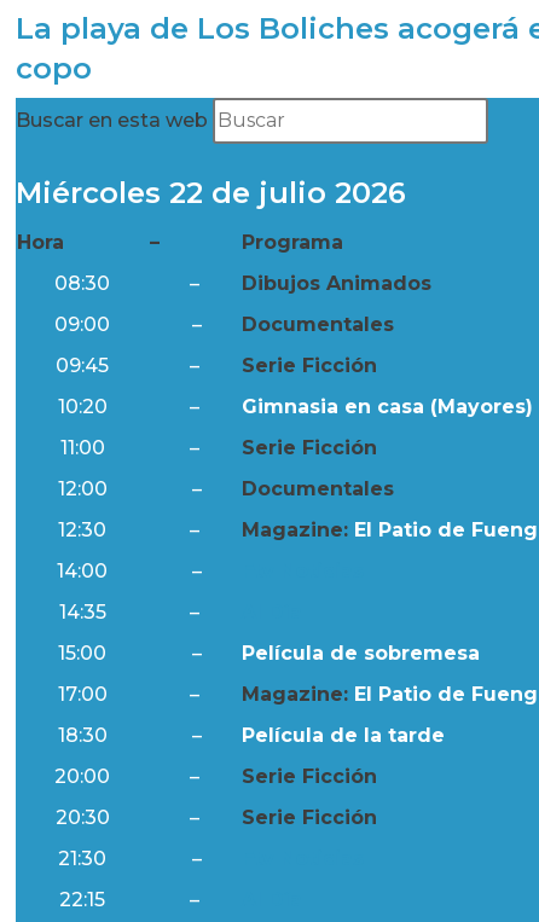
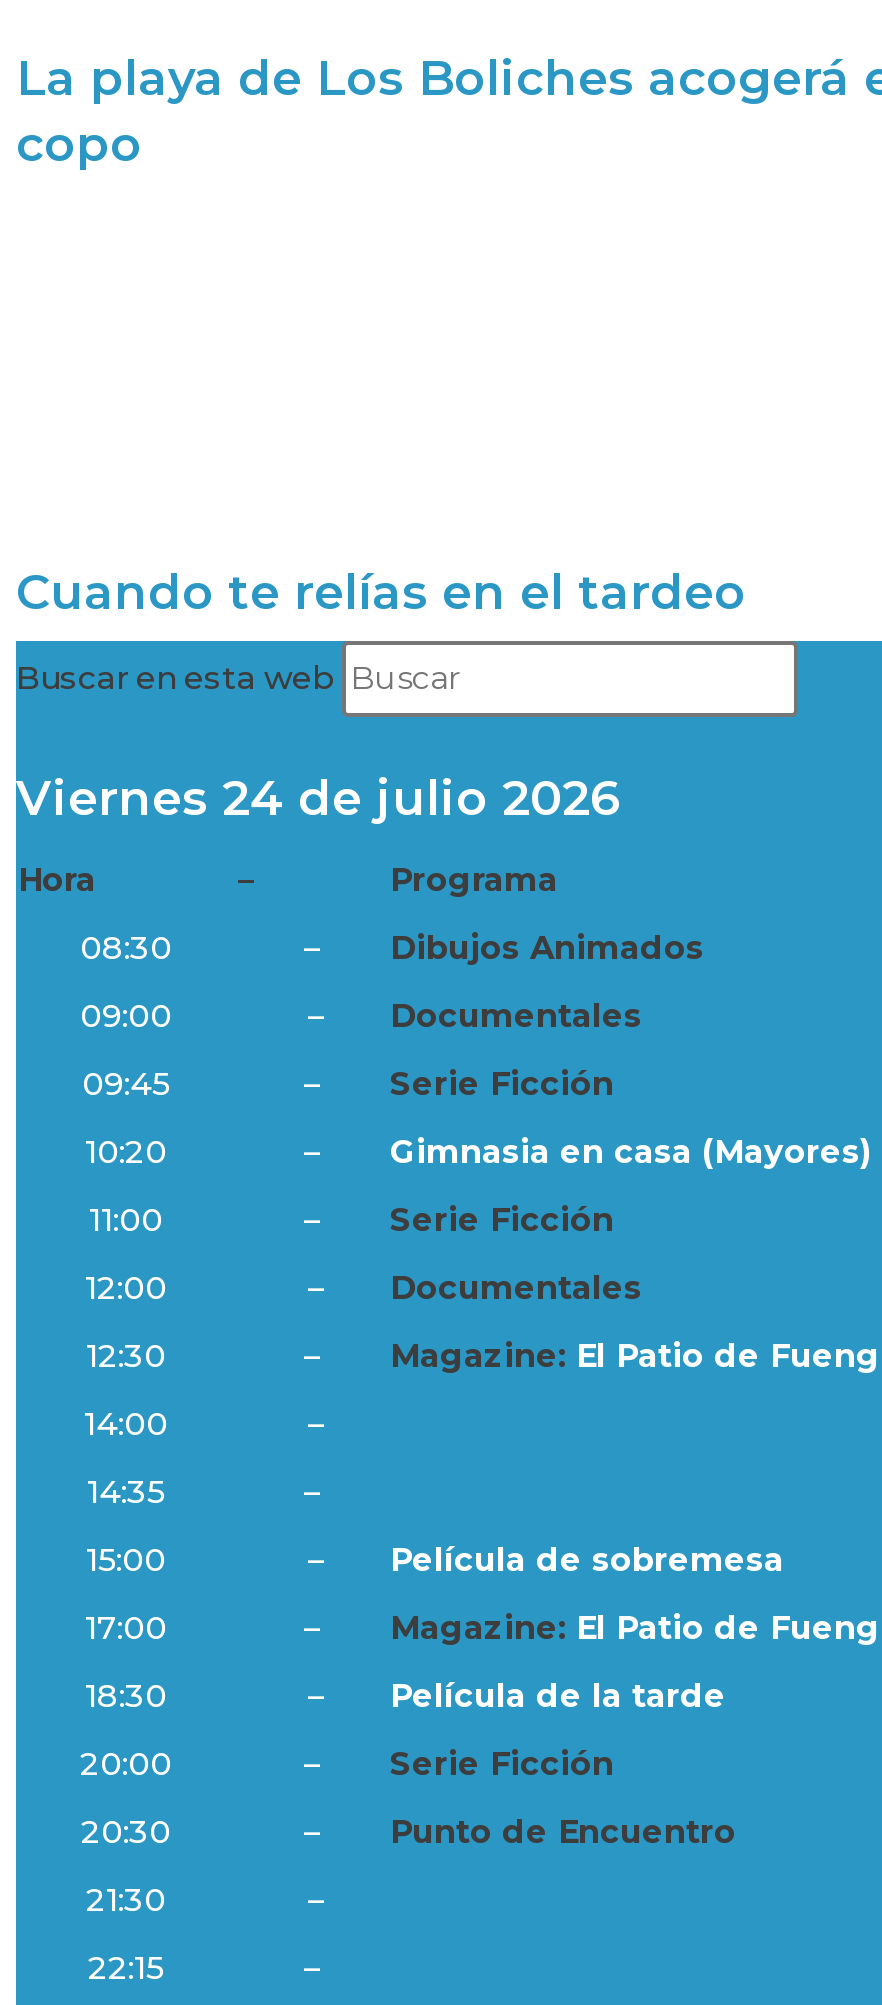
none -> [16,562,746,620] Cuando te relías en el tardeo
[16,175,406,210] Miércoles 22 de julio 2026 -> [16,768,620,826] Viernes 24 de julio 2026
[242,806,377,828] Serie Ficción -> [390,1812,736,1850] Punto de Encuentro

